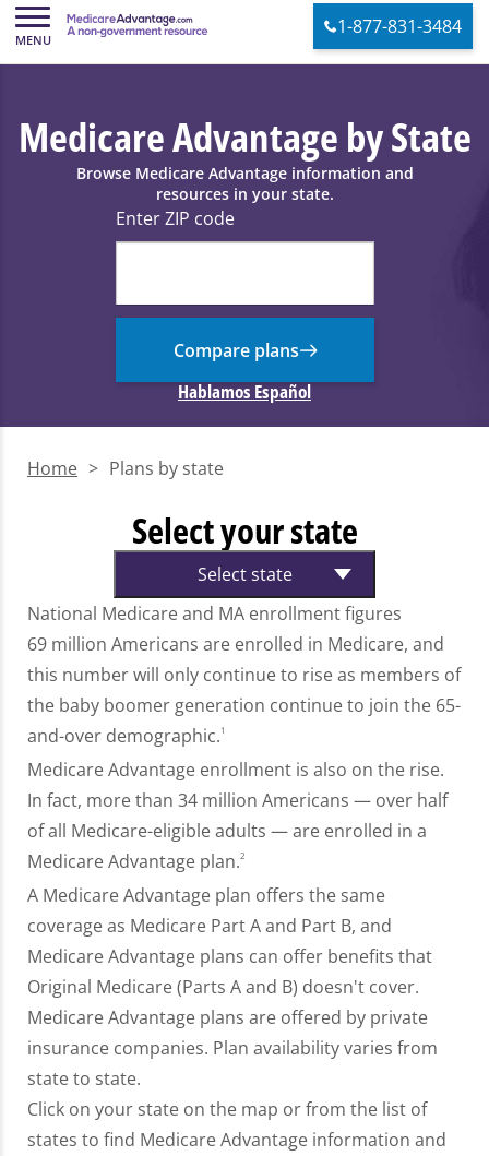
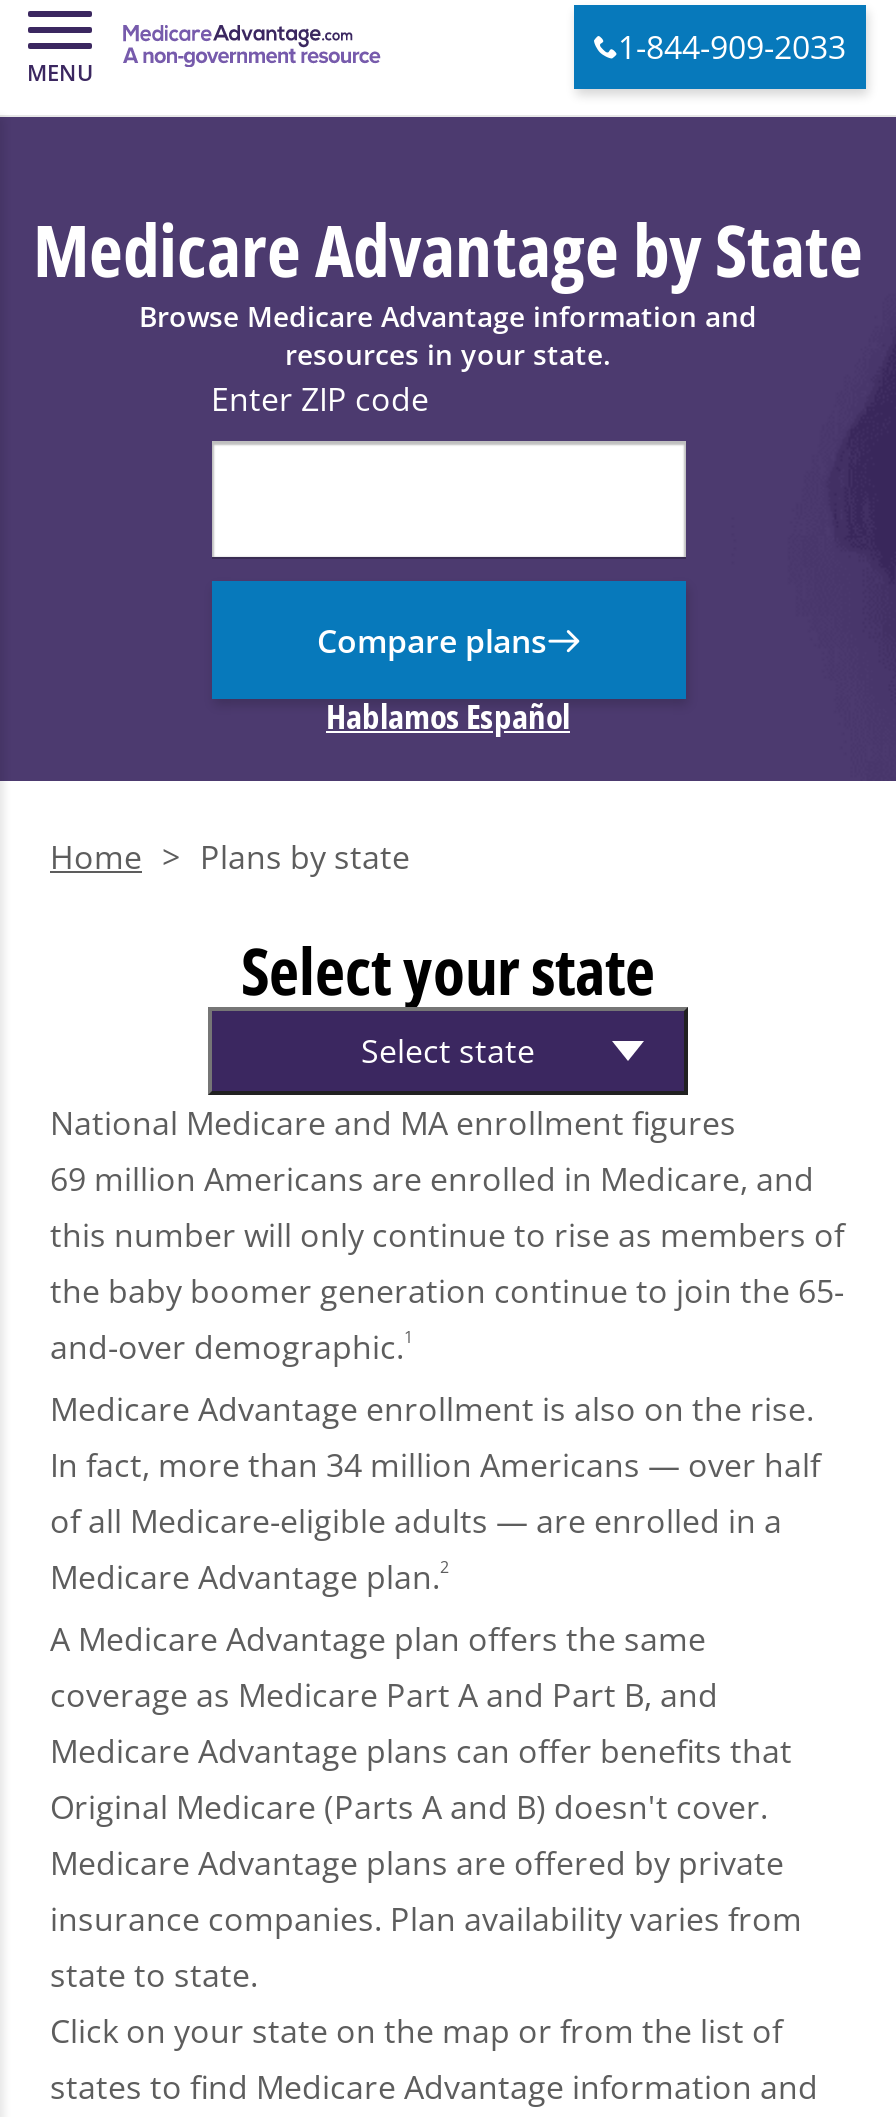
[337,14,462,38] 1-877-831-3484 -> [618,25,846,69] 1-844-909-2033

